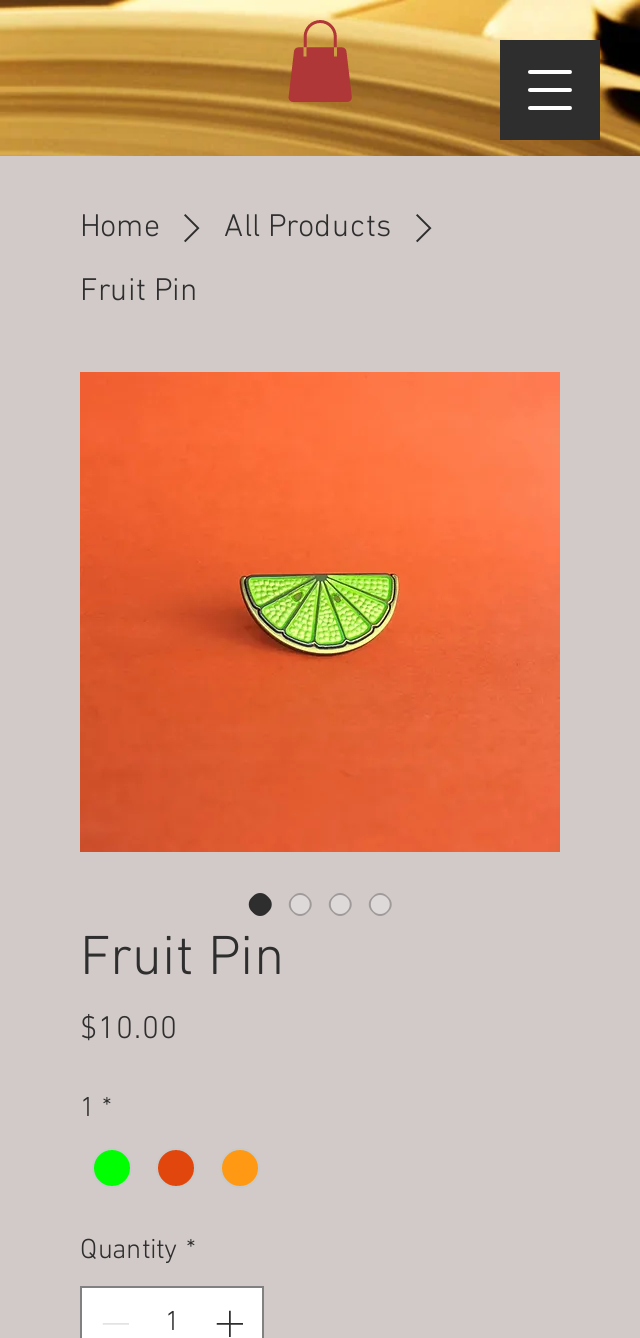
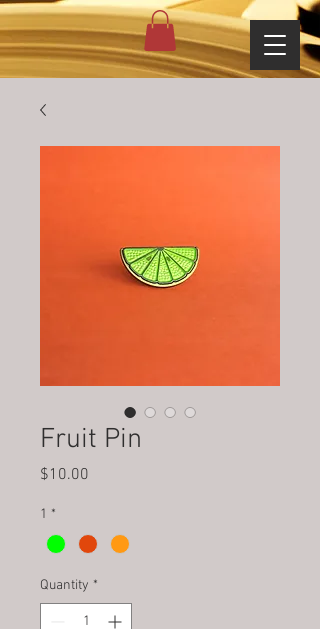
[80,207,392,311] Home | All Products | Fruit Pin -> none

